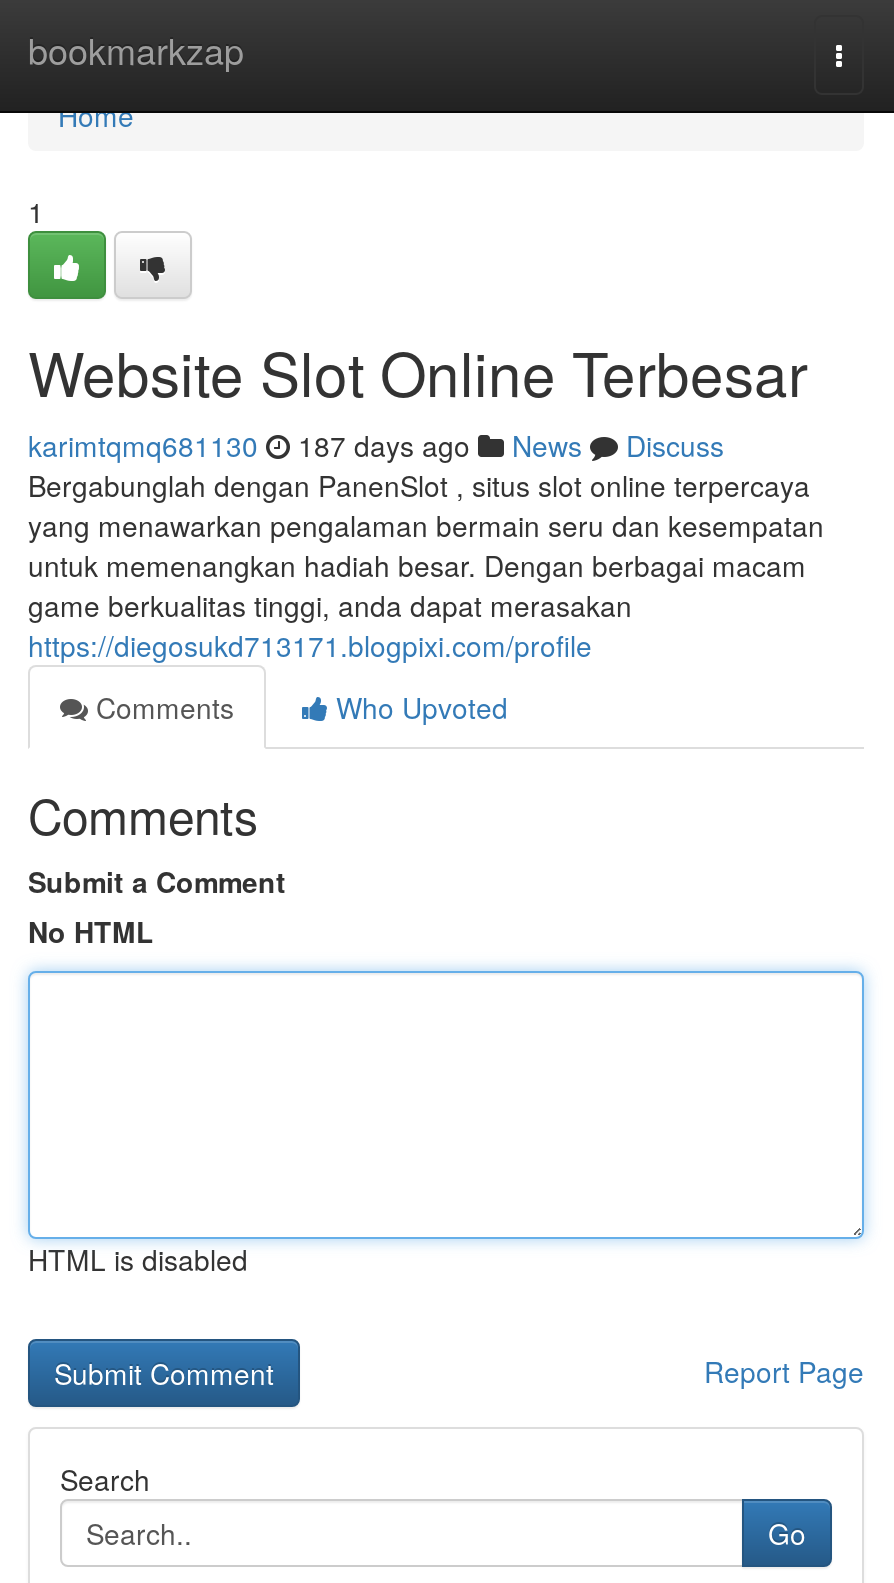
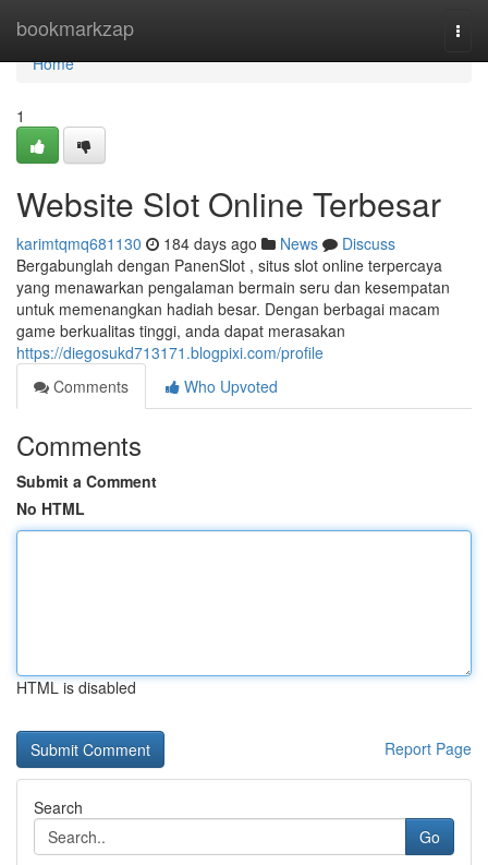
[28,425,724,465] karimtqmq681130 187 days ago News Discuss -> [16,232,395,254] karimtqmq681130 184 days ago News Discuss

